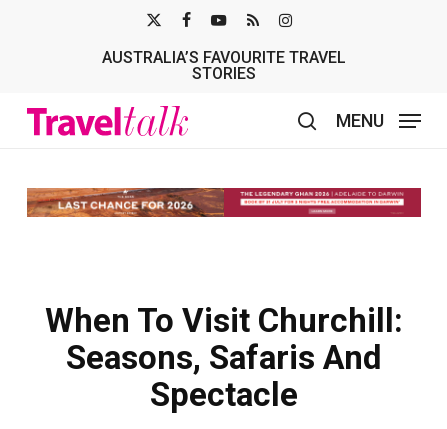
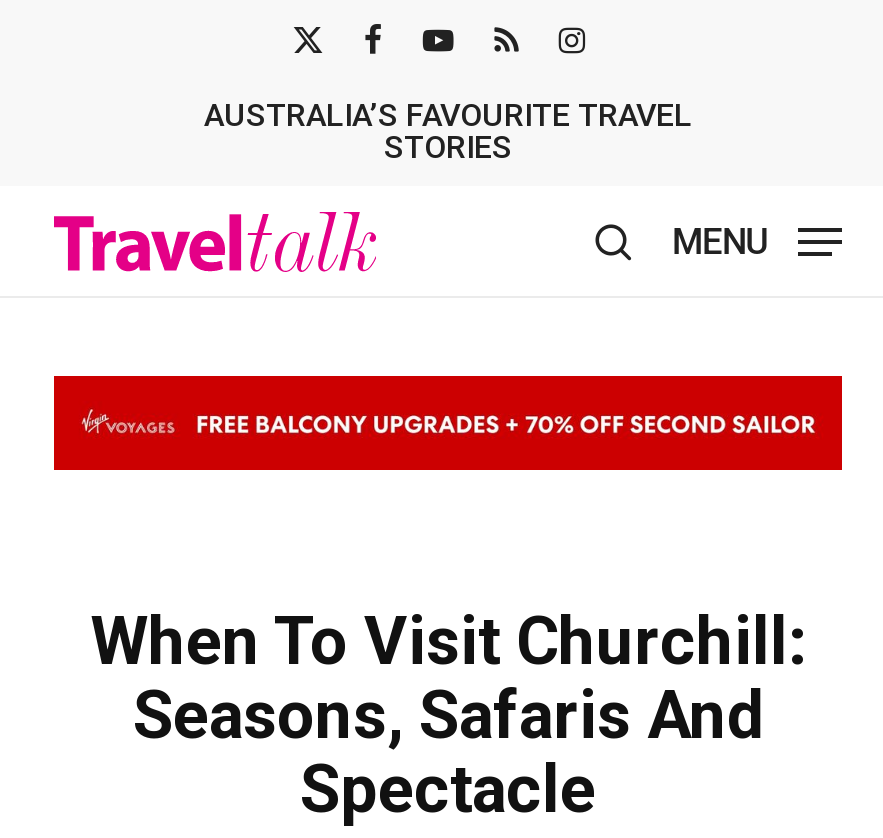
[26,187,422,236] [image] -> [52,374,844,474] [image]

